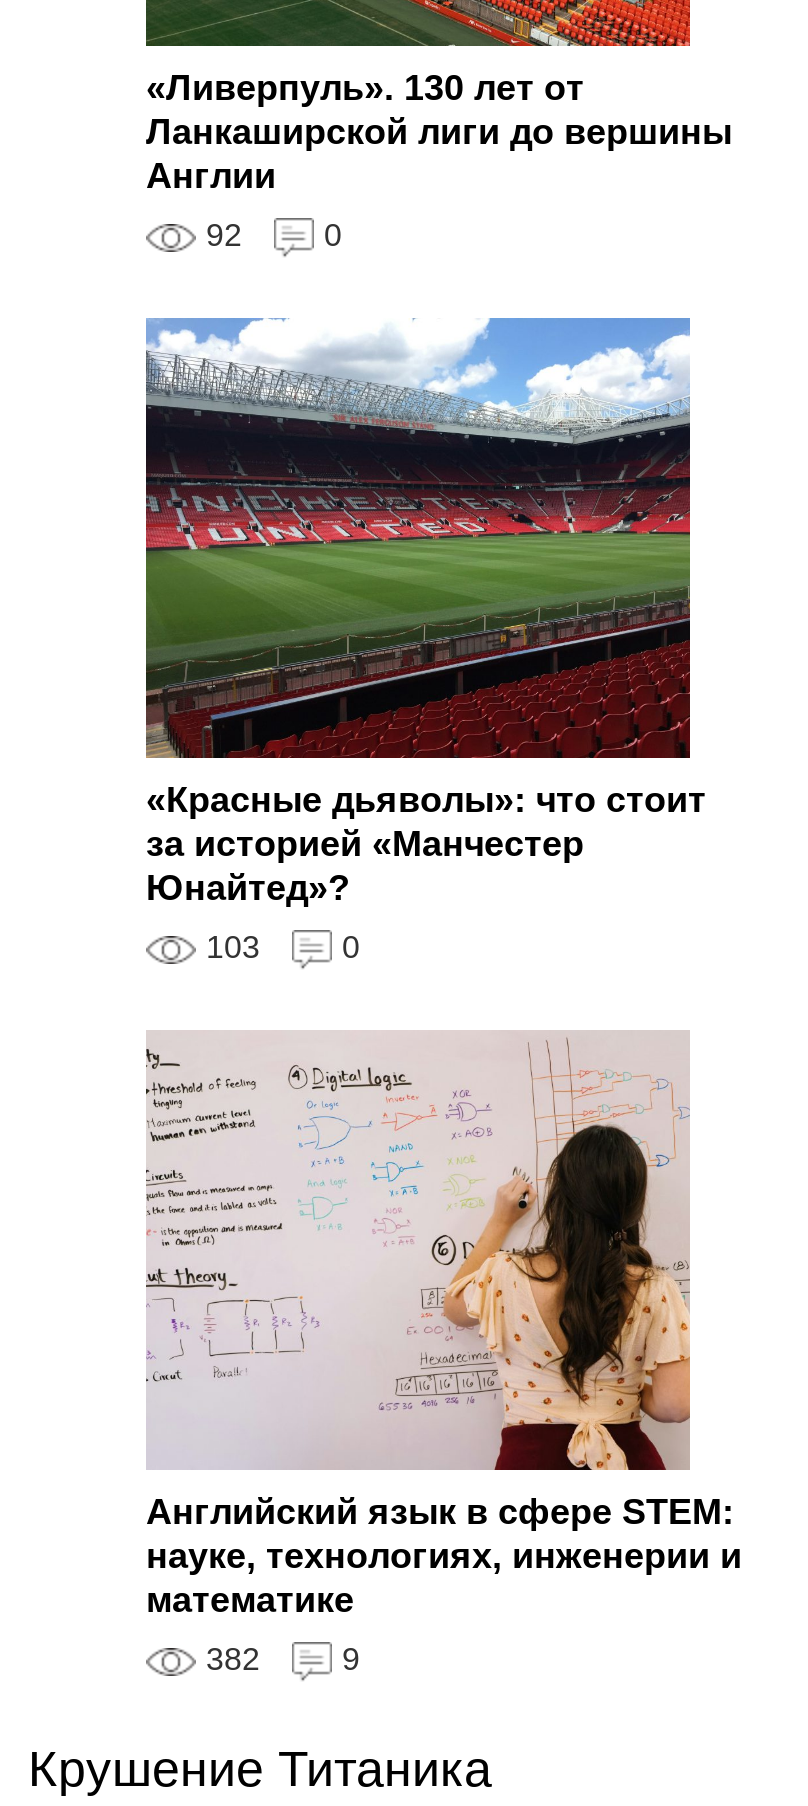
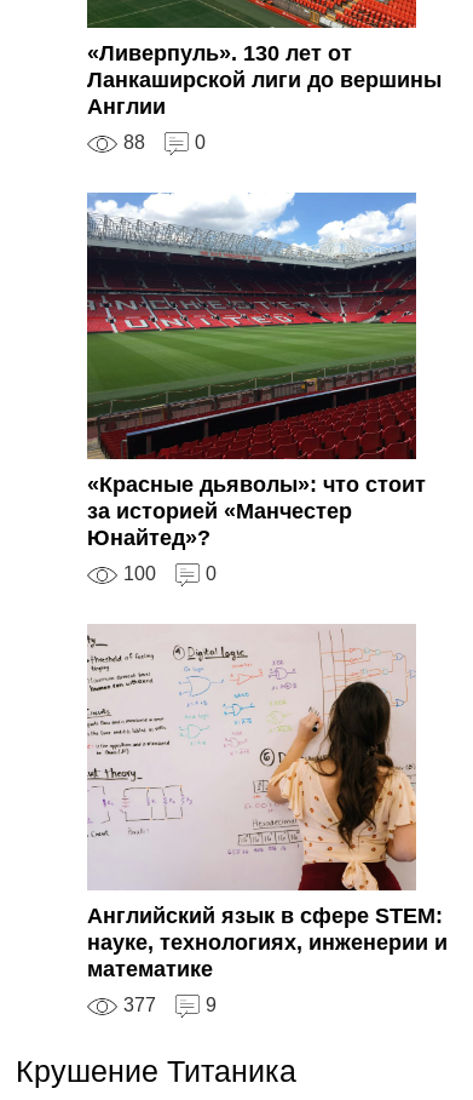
[206,218,242,252] 92 -> [123,132,145,153] 88
[206,930,260,964] 103 -> [123,564,156,584] 100
[206,1642,260,1676] 382 -> [123,995,156,1015] 377

